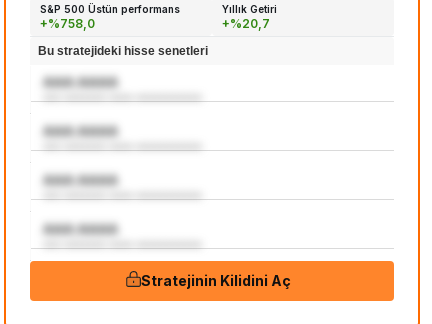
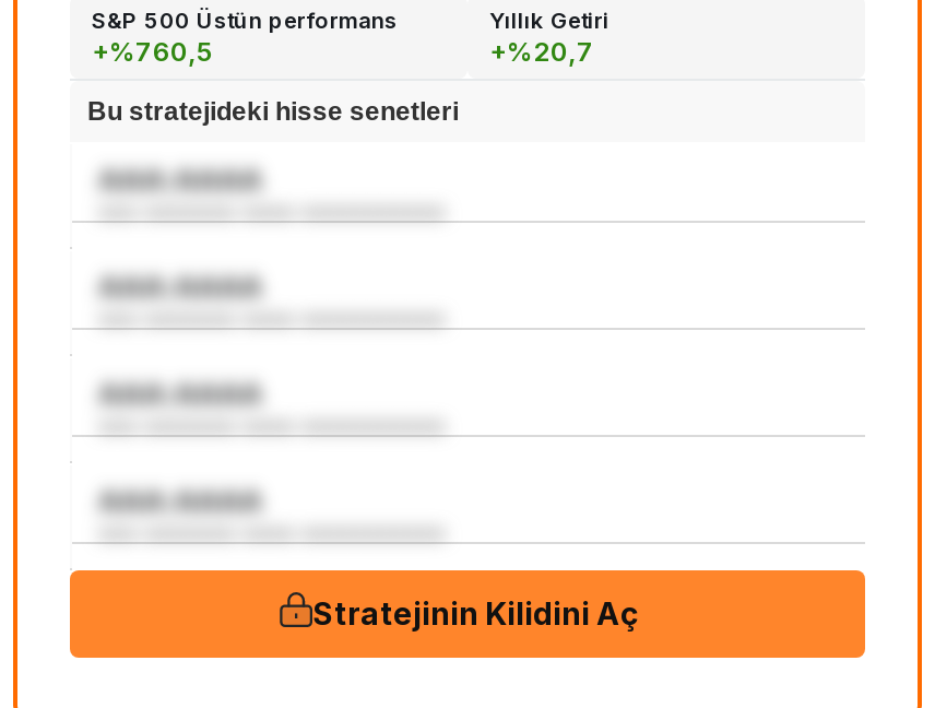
[40,16,95,31] +%758,0 -> [92,35,212,67] +%760,5

